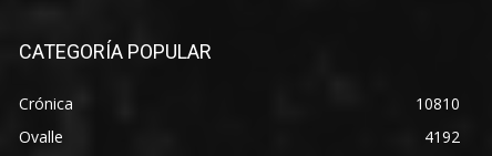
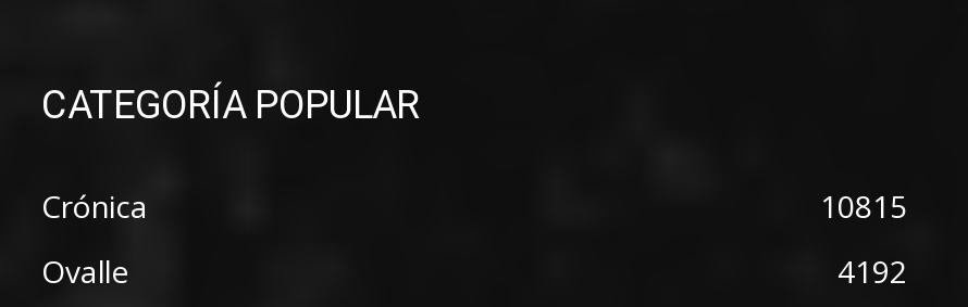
[416,92,460,114] 10810 -> [820,186,907,227] 10815

